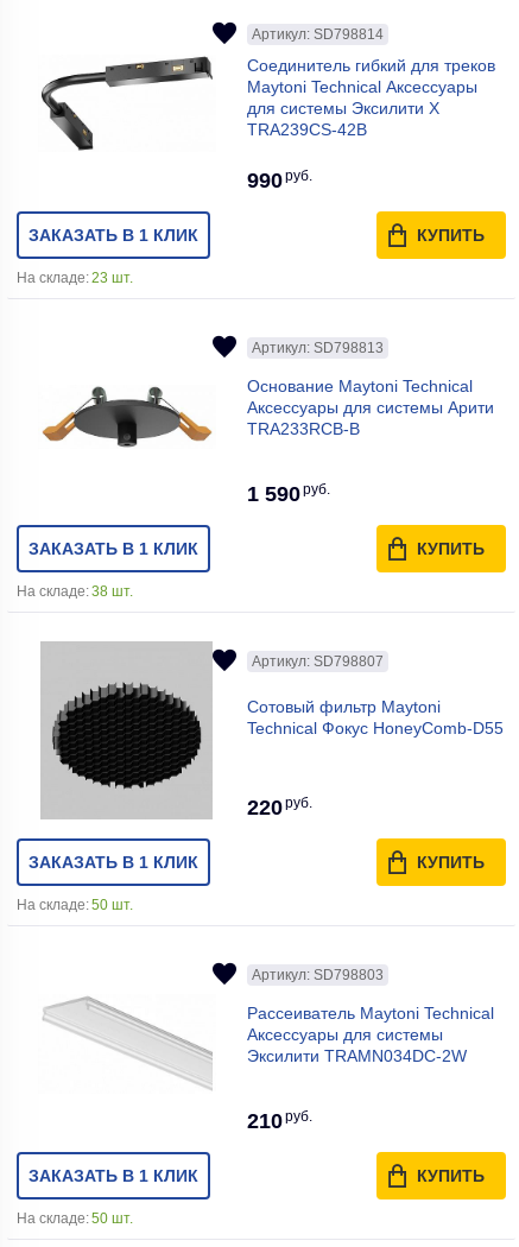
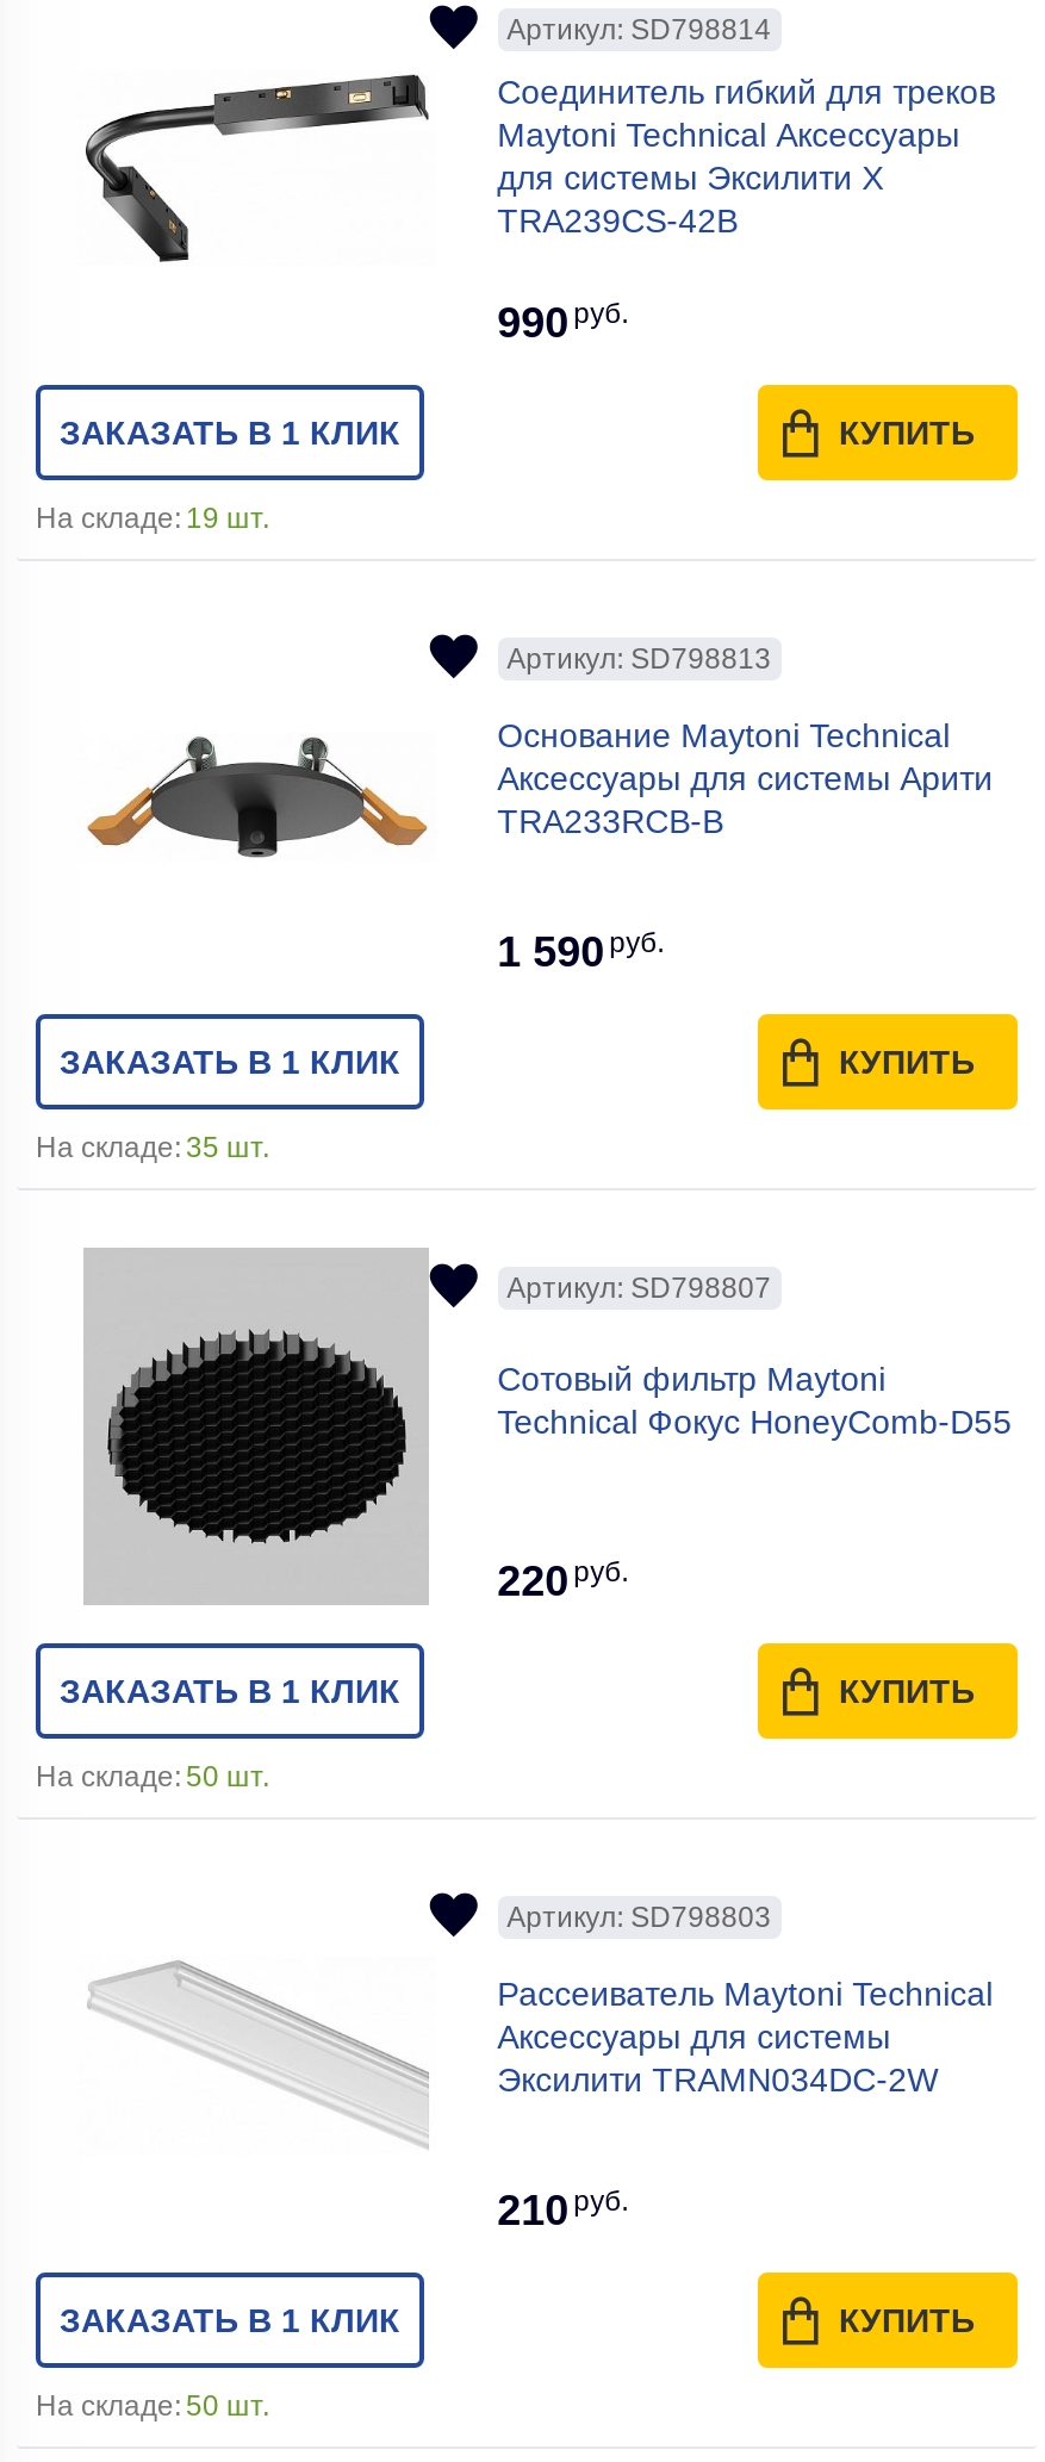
[17,270,133,286] На складе: 23 шт. -> [36,502,269,535] На складе: 19 шт.
[17,583,133,600] На складе: 38 шт. -> [36,1131,269,1164] На складе: 35 шт.

